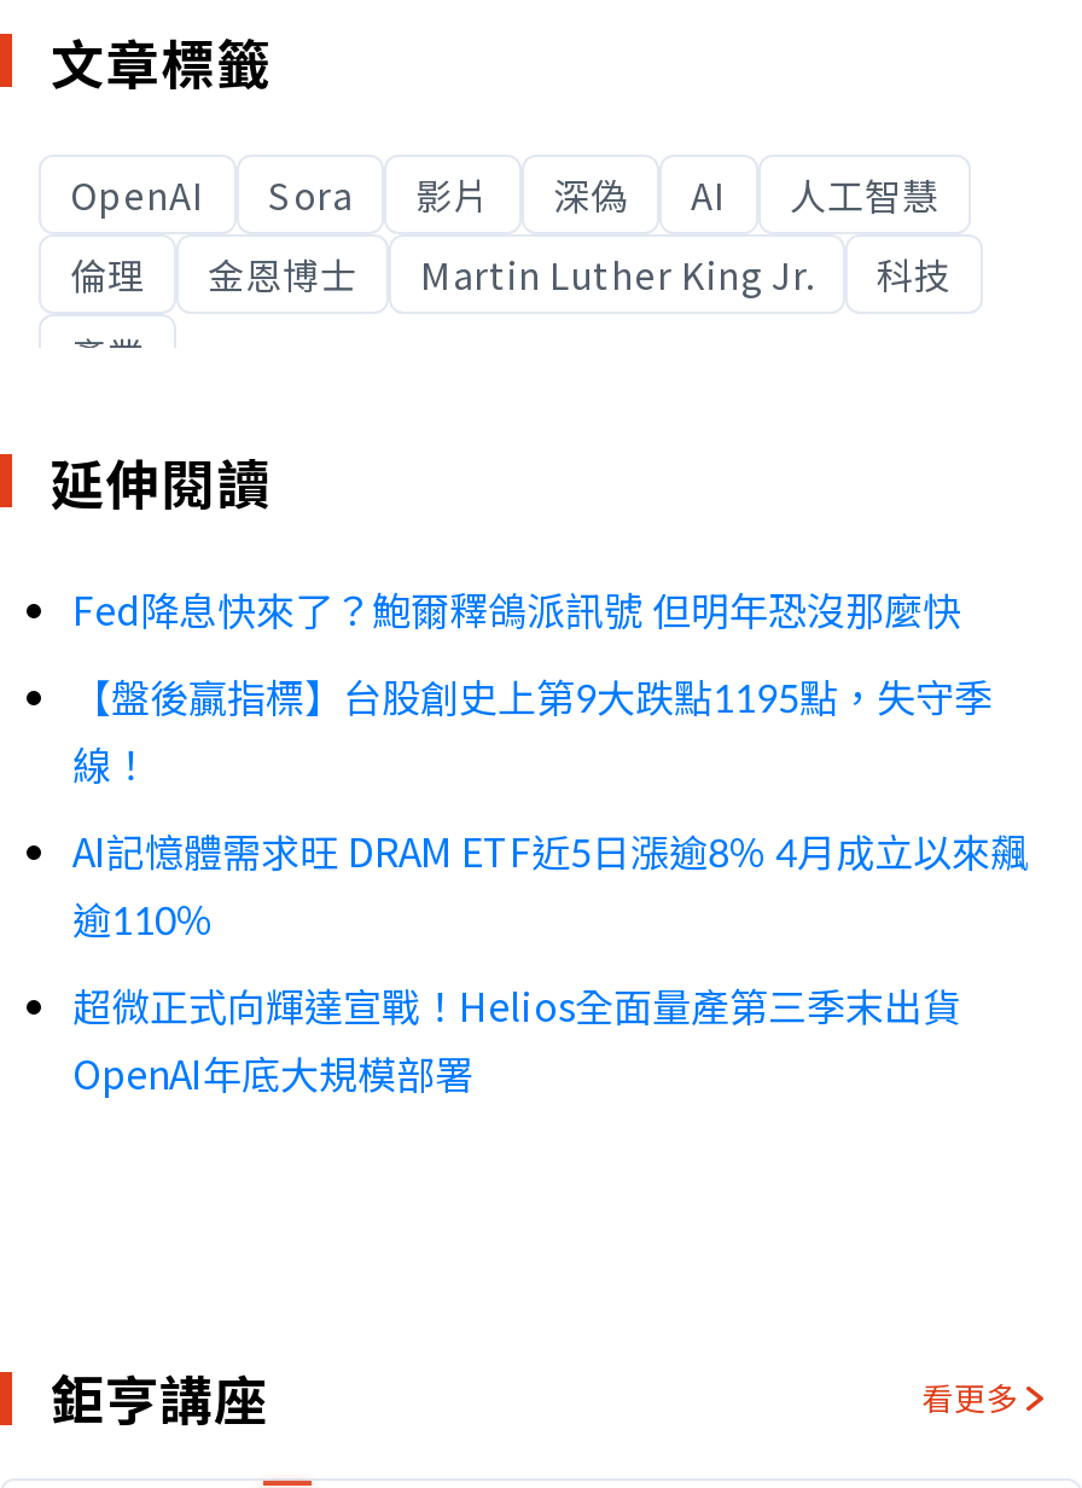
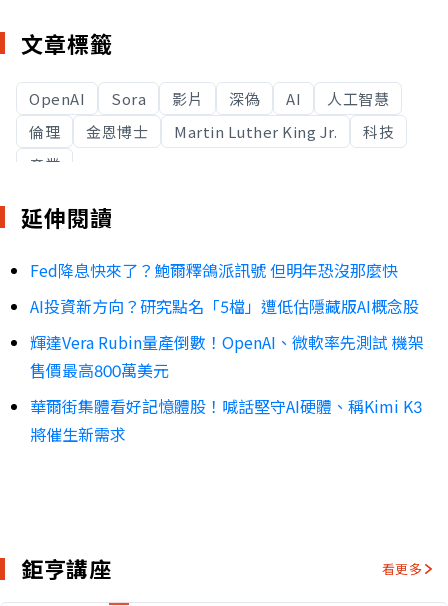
[72,667,993,793] 【盤後贏指標】台股創史上第9大跌點1195點，失守季 | 線！ -> [30,294,419,318] AI投資新方向？研究點名「5檔」遭低估隱藏版AI概念股
[72,822,1029,947] AI記憶體需求旺 DRAM ETF近5日漲逾8% 4月成立以來飆 | 逾110% -> [30,330,424,382] 輝達Vera Rubin量產倒數！OpenAI、微軟率先測試 機架 | 售價最高800萬美元
[72,976,961,1102] 超微正式向輝達宣戰！Helios全面量產第三季末出貨 | OpenAI年底大規模部署 -> [30,394,422,446] 華爾街集體看好記憶體股！喊話堅守AI硬體、稱Kimi K3 | 將催生新需求

